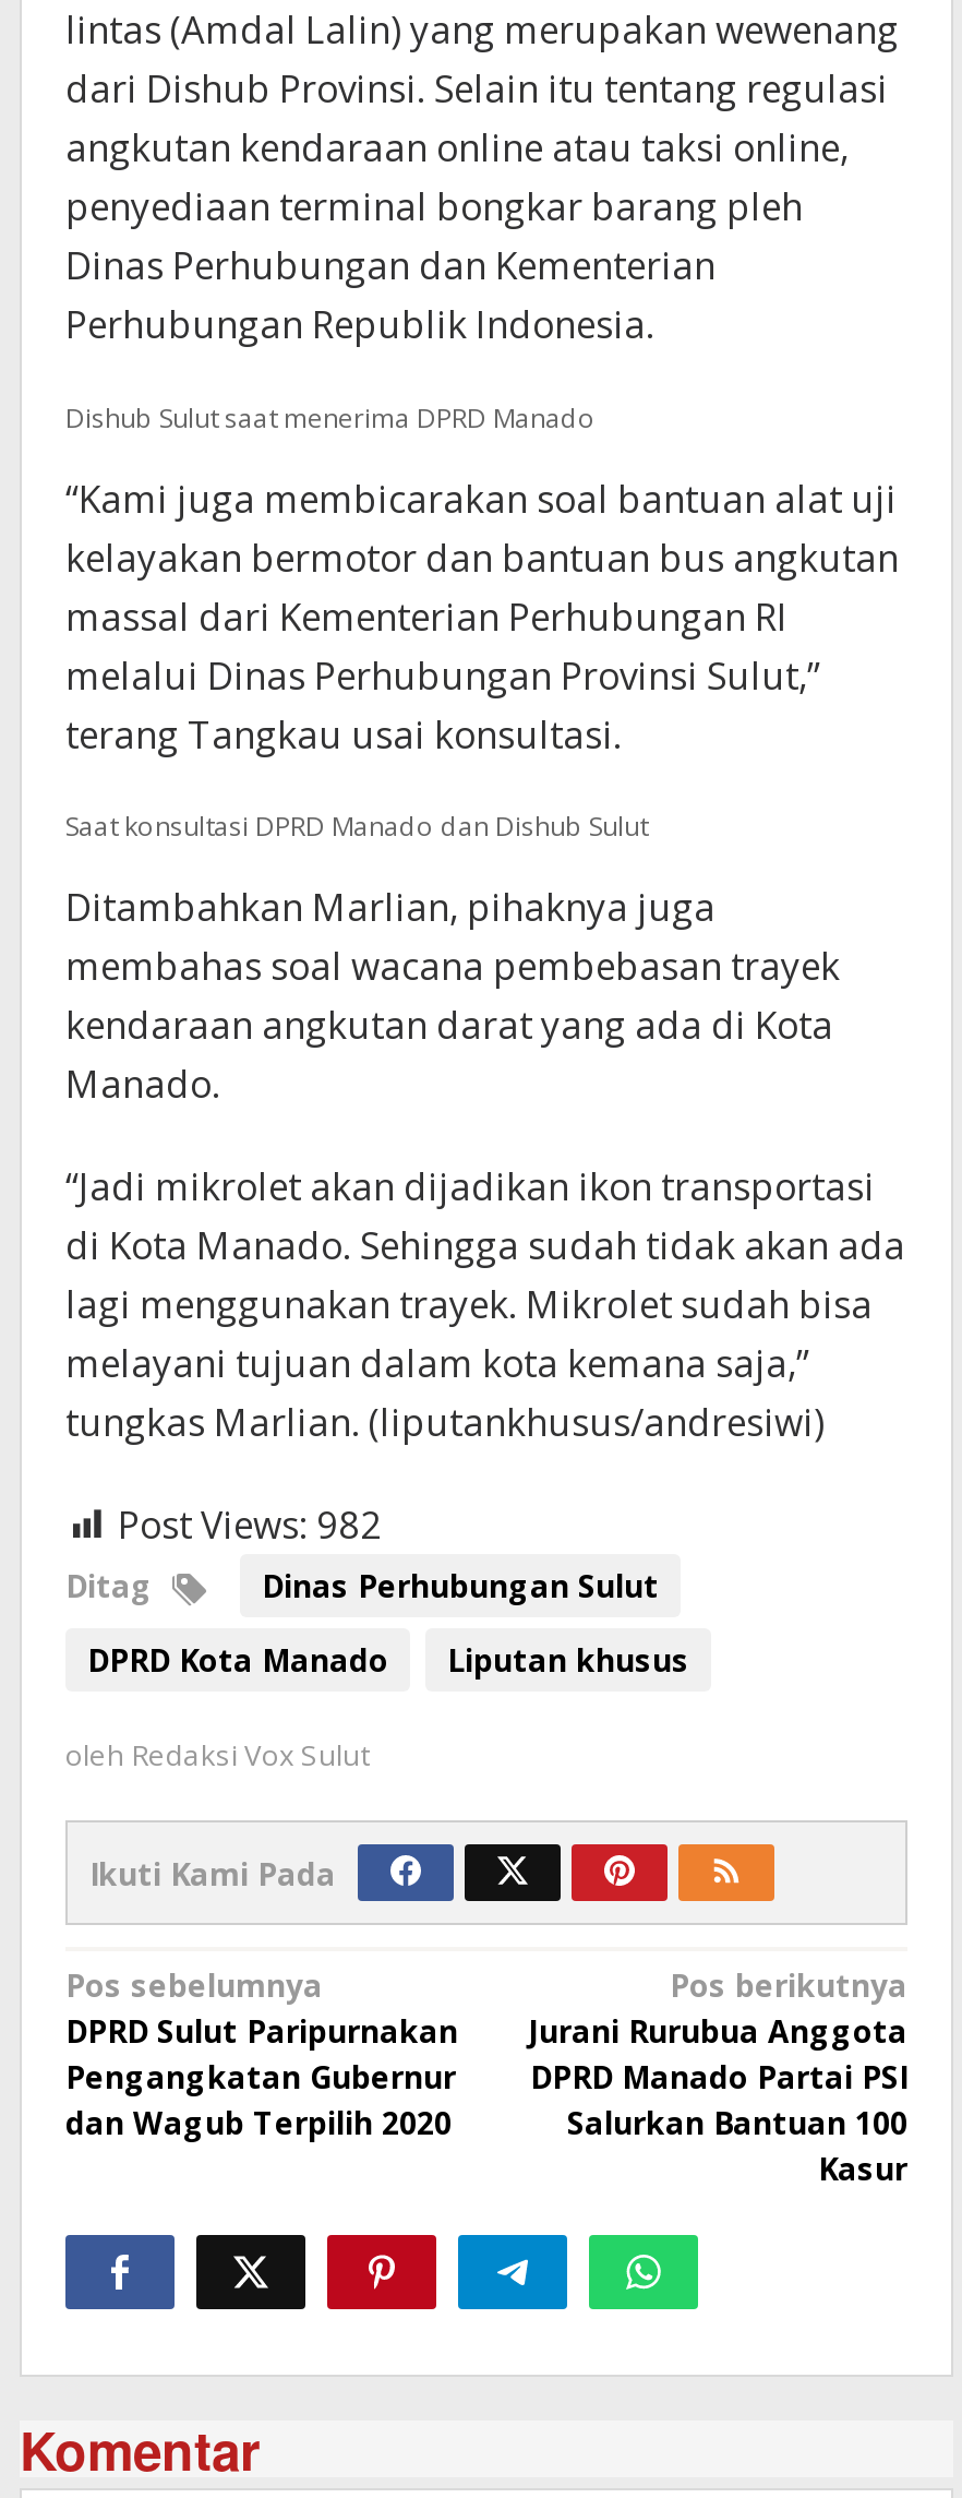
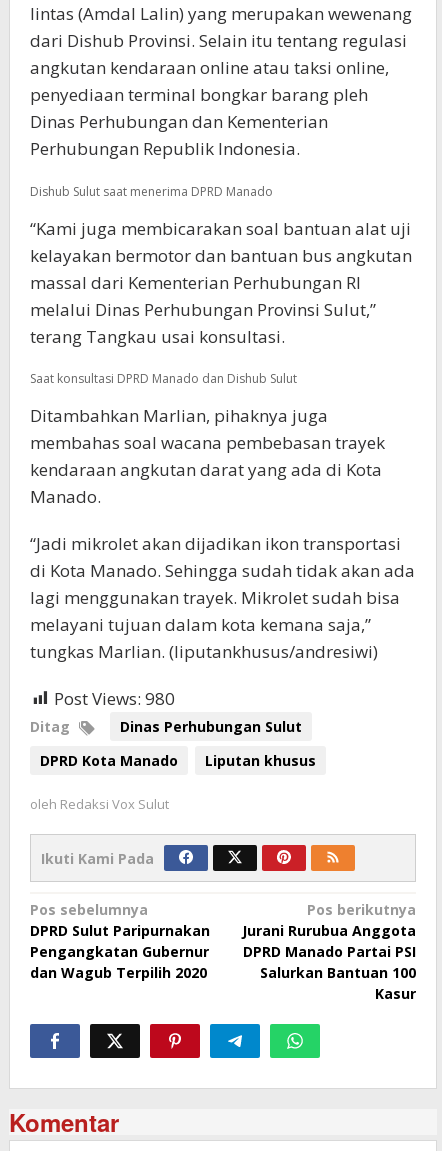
[118,1499,382,1549] Post Views: 982 -> [54,687,175,710] Post Views: 980

